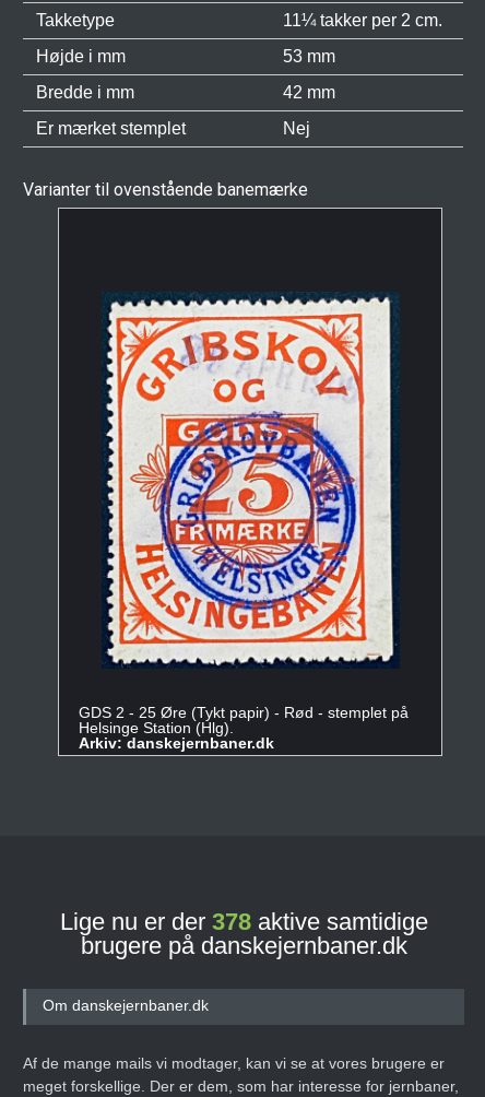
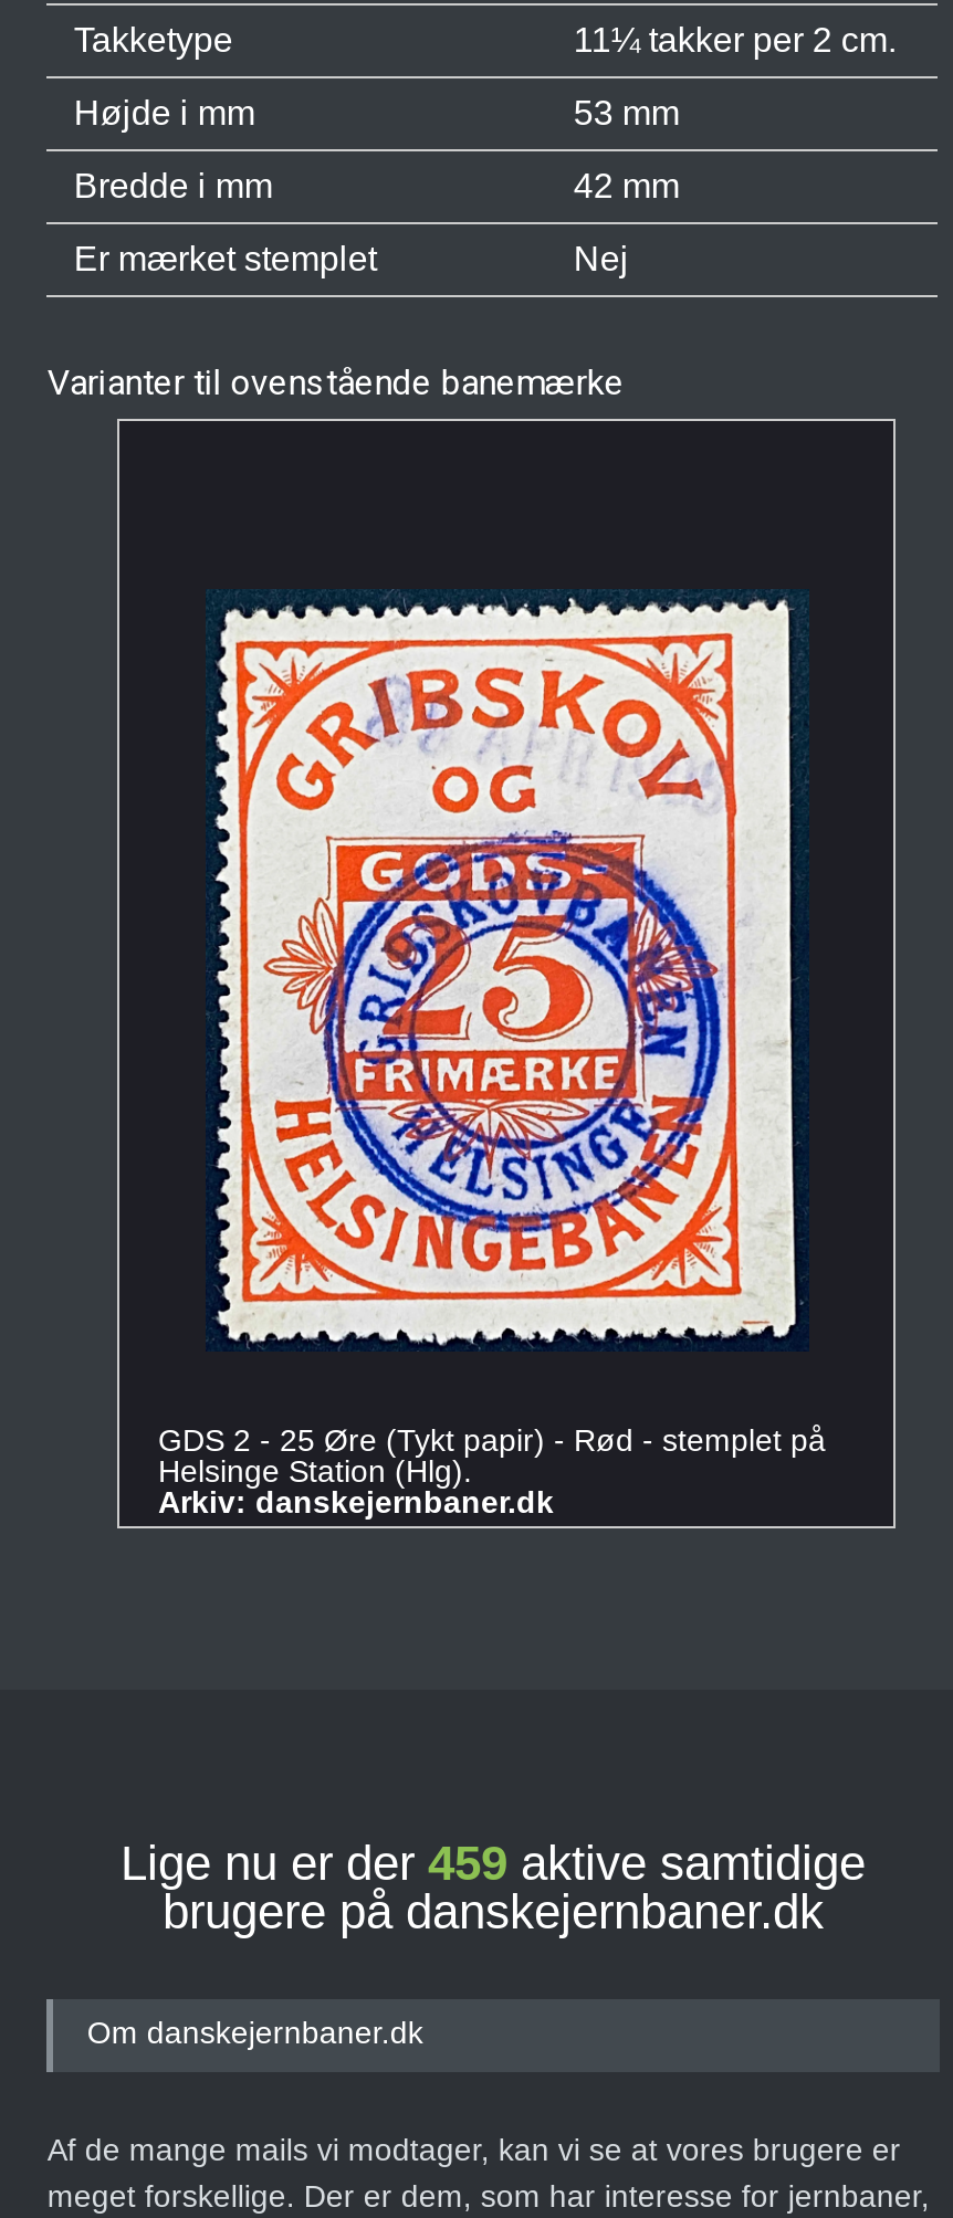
[60,908,428,935] Lige nu er der 378 aktive samtidige -> [121,1835,866,1890] Lige nu er der 459 aktive samtidige

